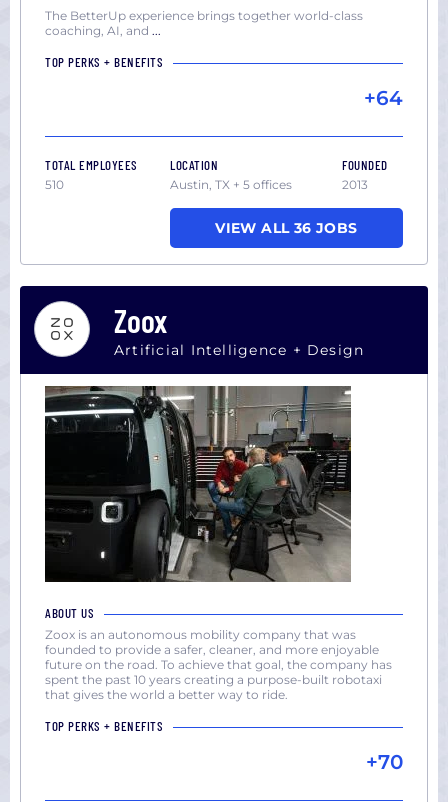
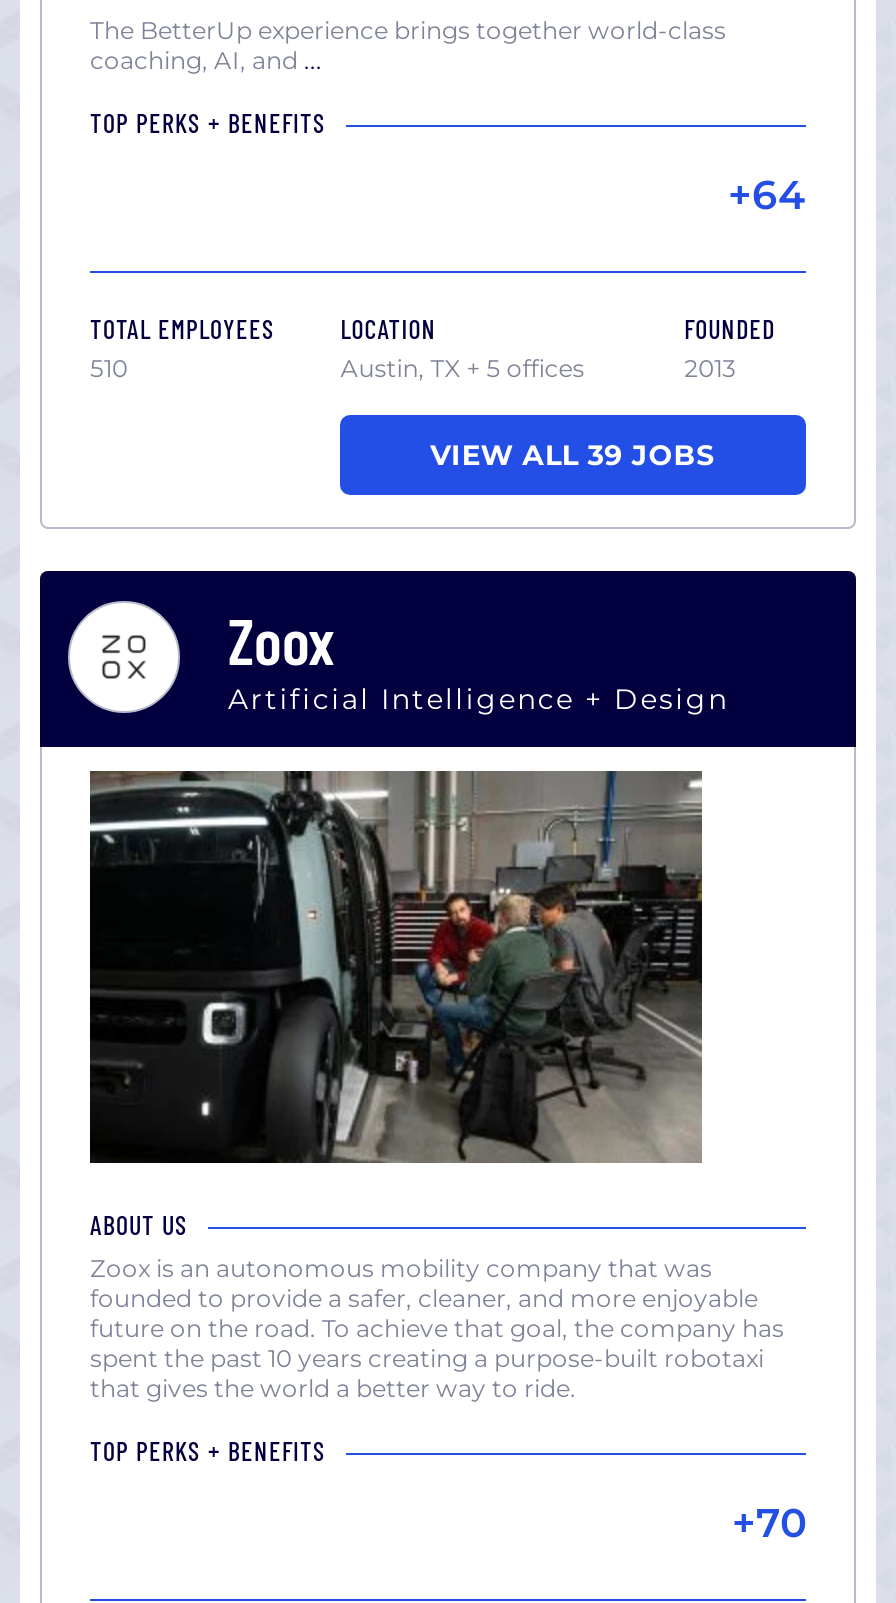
[215,219,357,237] VIEW ALL 36 JOBS -> [430,437,715,473] VIEW ALL 39 JOBS

